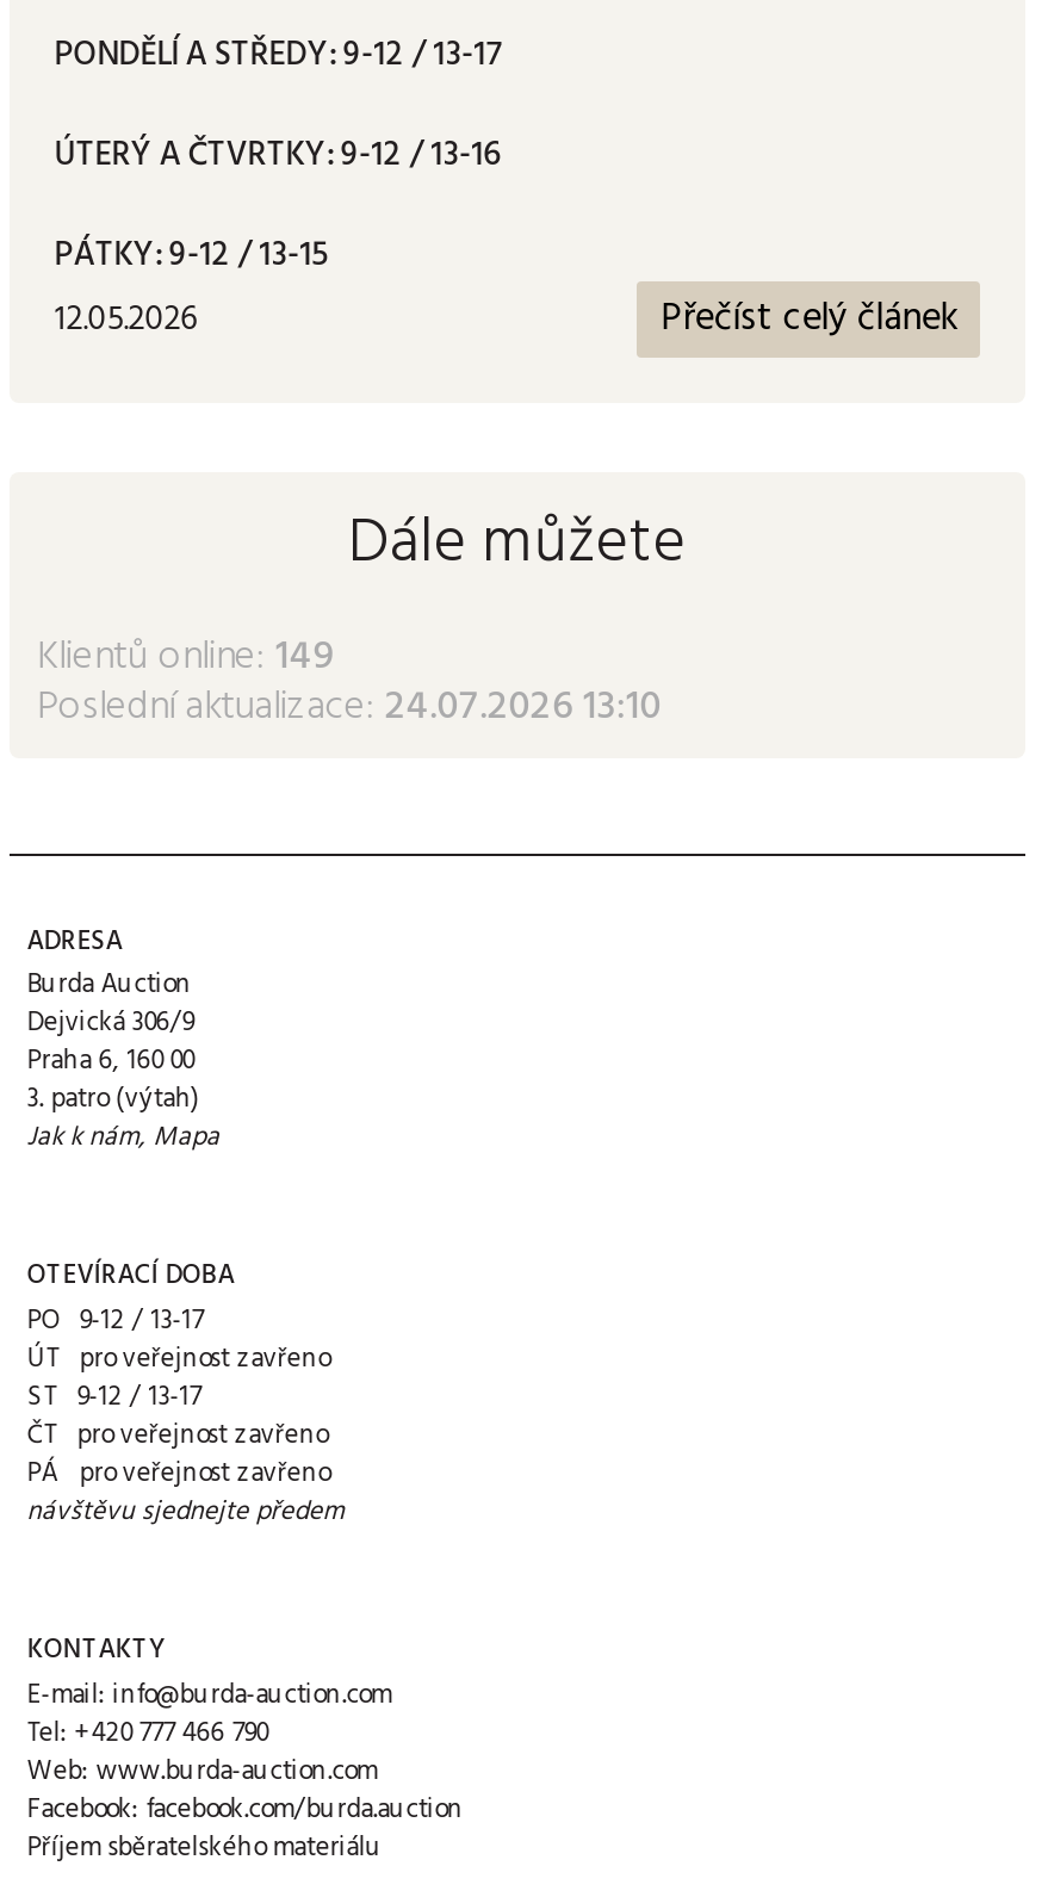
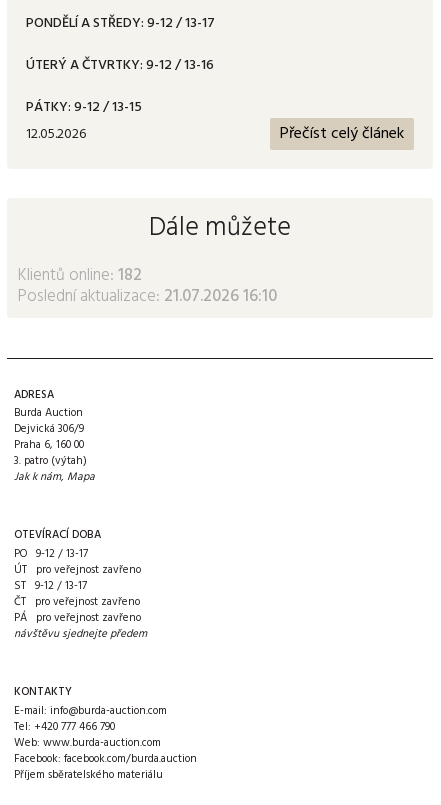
[37,625,335,690] Klientů online: 149 -> [18,262,142,289] Klientů online: 182
[37,675,661,740] Poslední aktualizace: 24.07.2026 13:10 -> [18,283,277,310] Poslední aktualizace: 21.07.2026 16:10

